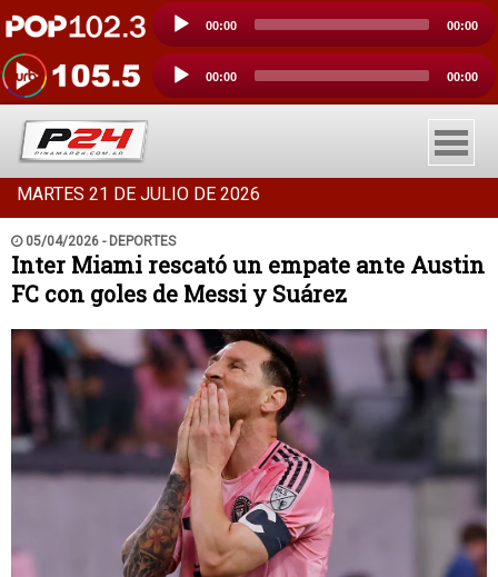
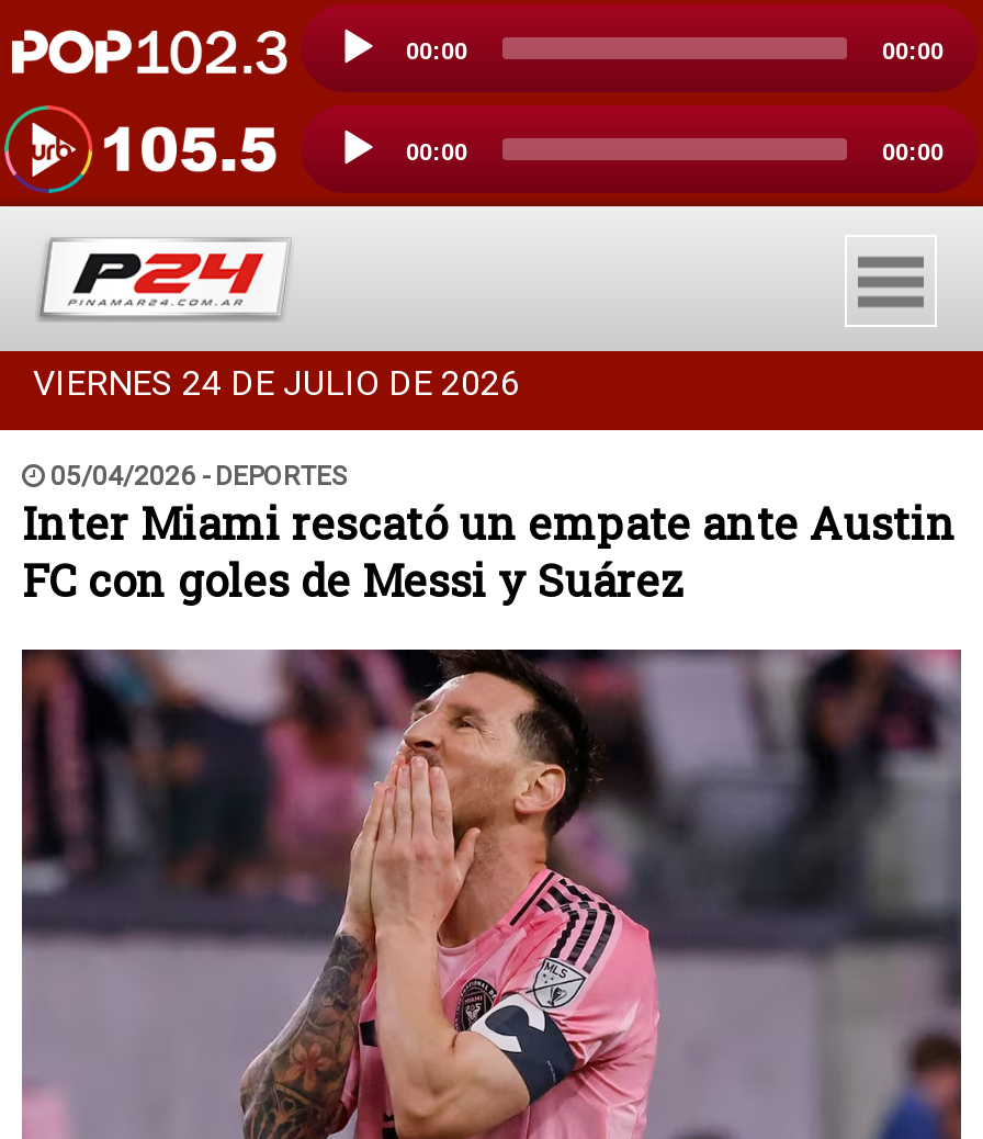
[17,184,260,205] MARTES 21 DE JULIO DE 2026 -> [33,363,520,404] VIERNES 24 DE JULIO DE 2026

